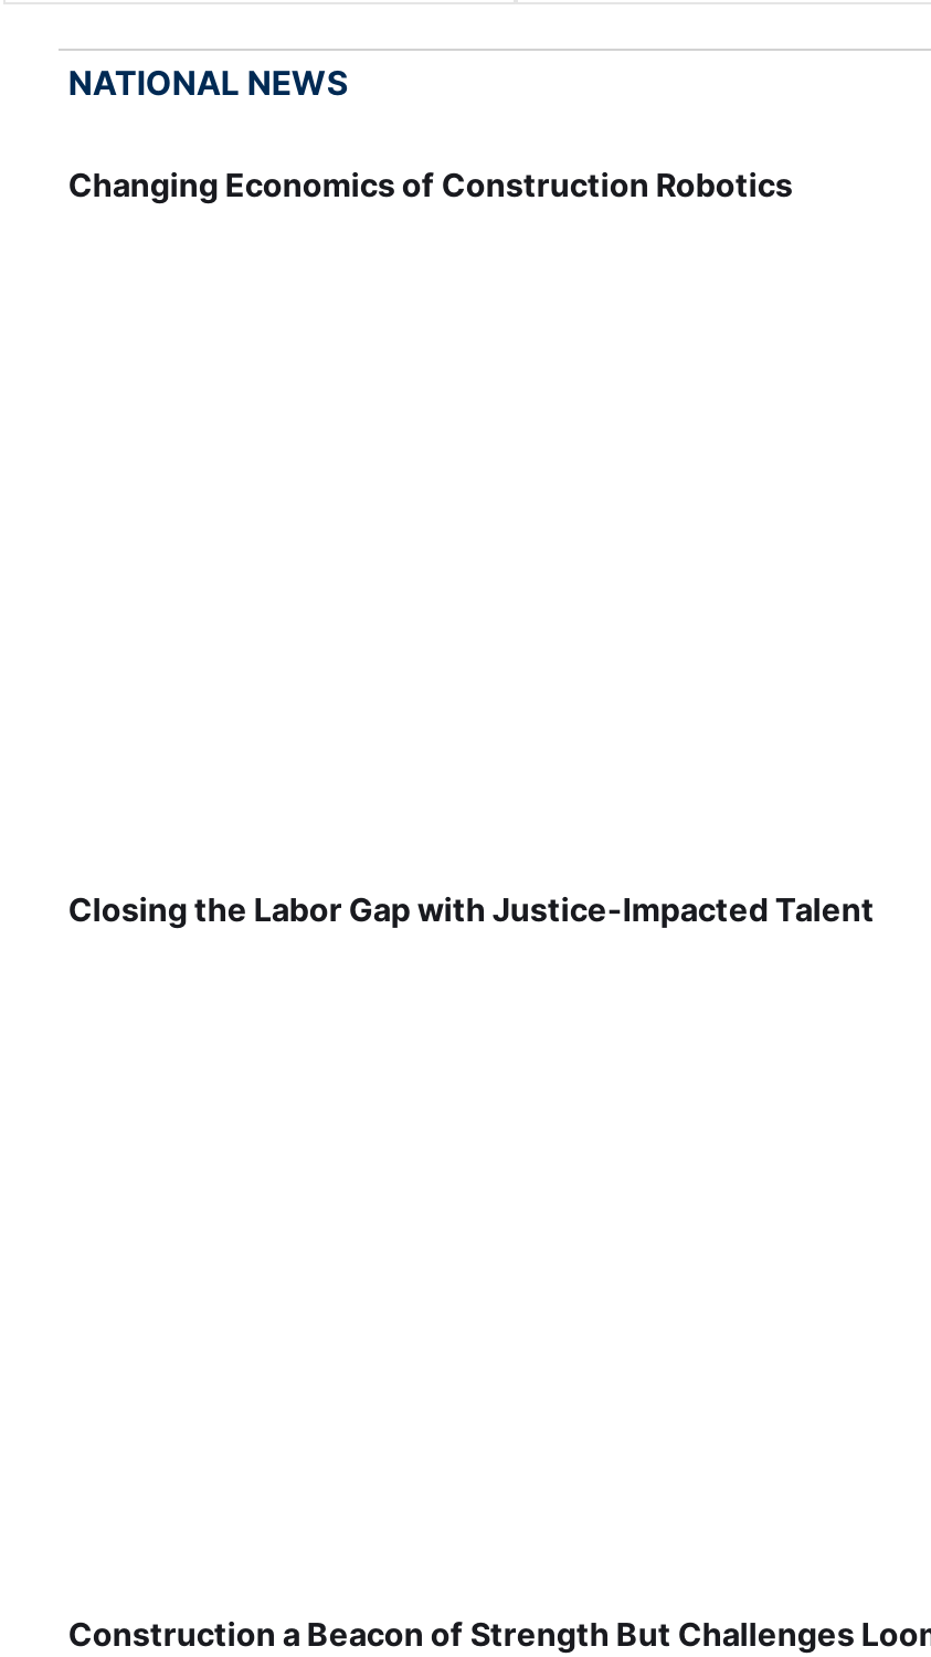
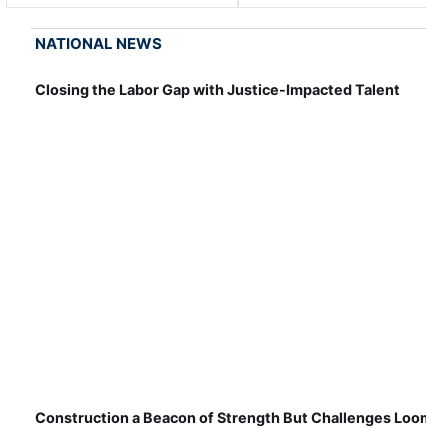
[68,165,793,202] Changing Economics of Construction Robotics -> none

